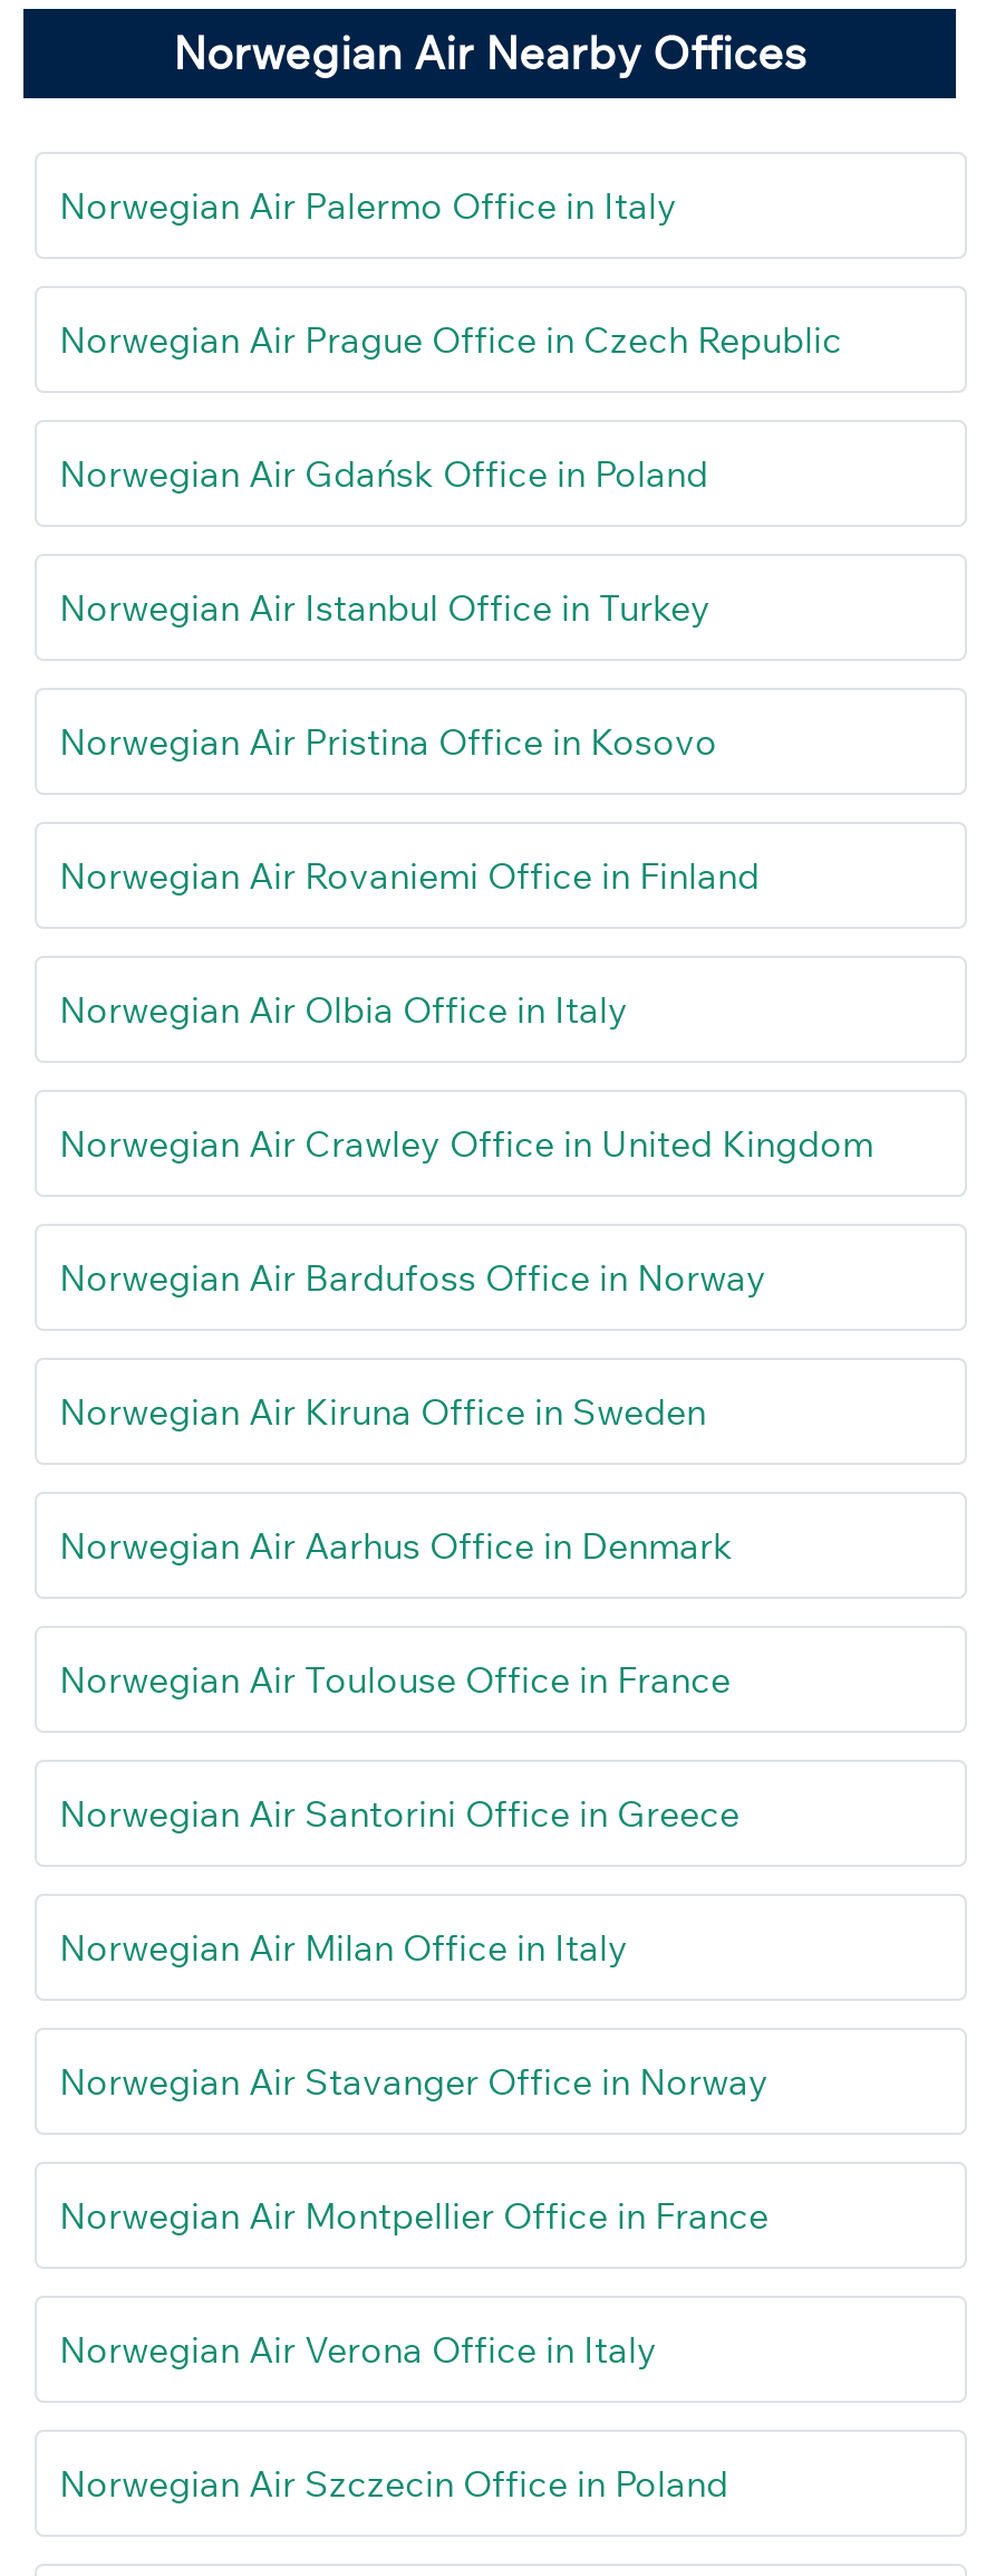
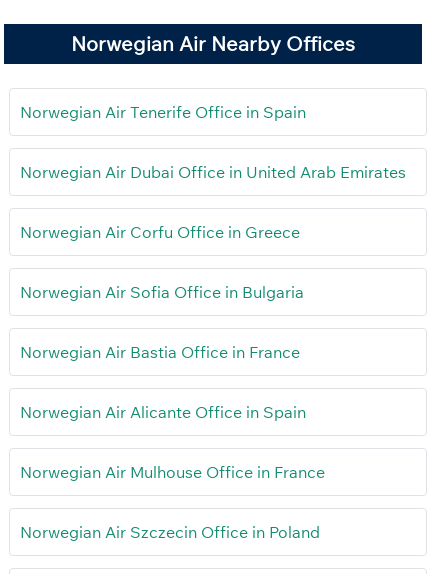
[59,183,873,2372] Norwegian Air Palermo Office in Italy | Norwegian Air Prague Office in Czech Republic | Norwegian Air Gdańsk Office in Poland | Norwegian Air Istanbul Office in Turkey | Norwegian Air Pristina Office in Kosovo | Norwegian Air Rovaniemi Office in Finland | Norwegian Air Olbia Office in Italy | Norwegian Air Crawley Office in United Kingdom | Norwegian Air Bardufoss Office in Norway | Norwegian Air Kiruna Office in Sweden | Norwegian Air Aarhus Office in Denmark | Norwegian Air Toulouse Office in France | Norwegian Air Santorini Office in Greece | Norwegian Air Milan Office in Italy | Norwegian Air Stavanger Office in Norway | Norwegian Air Montpellier Office in France | Norwegian Air Verona Office in Italy -> [20,102,406,482] Norwegian Air Tenerife Office in Spain | Norwegian Air Dubai Office in United Arab Emirates | Norwegian Air Corfu Office in Greece | Norwegian Air Sofia Office in Bulgaria | Norwegian Air Bastia Office in France | Norwegian Air Alicante Office in Spain | Norwegian Air Mulhouse Office in France

